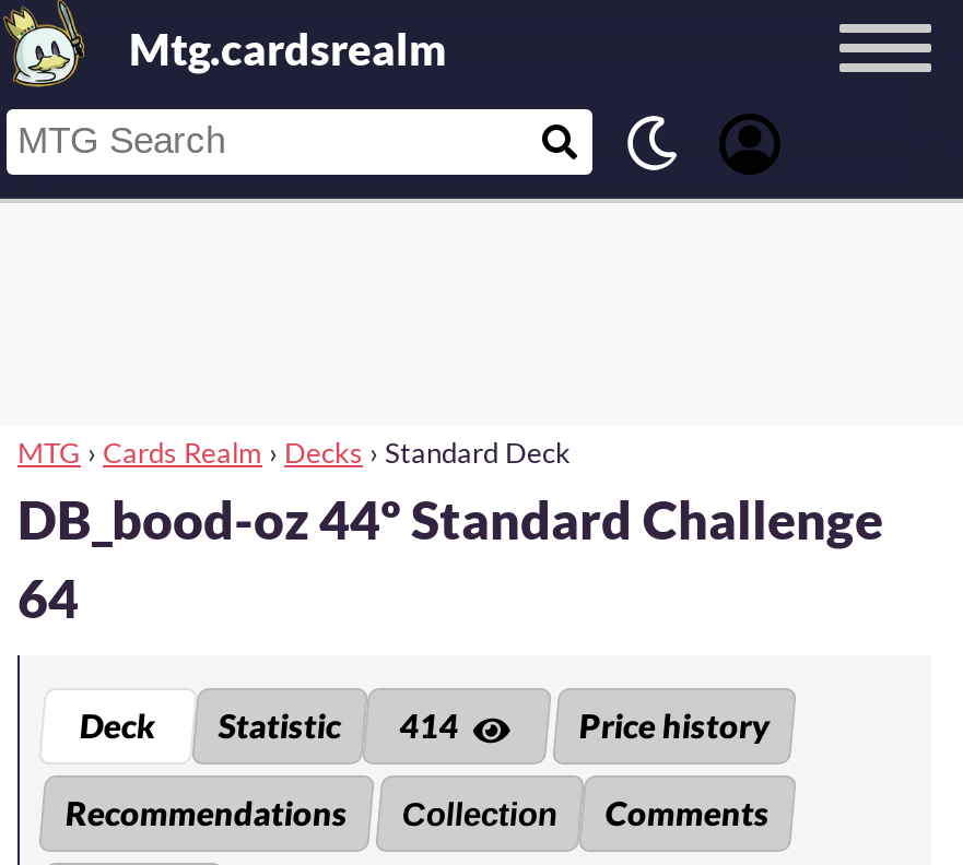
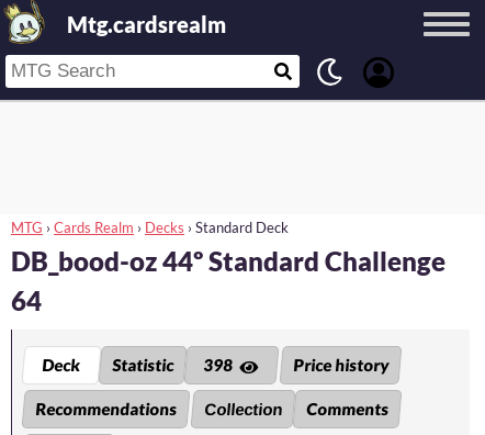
[78,706,461,745] Deck Statistic 414 -> [41,355,234,375] Deck Statistic 398

